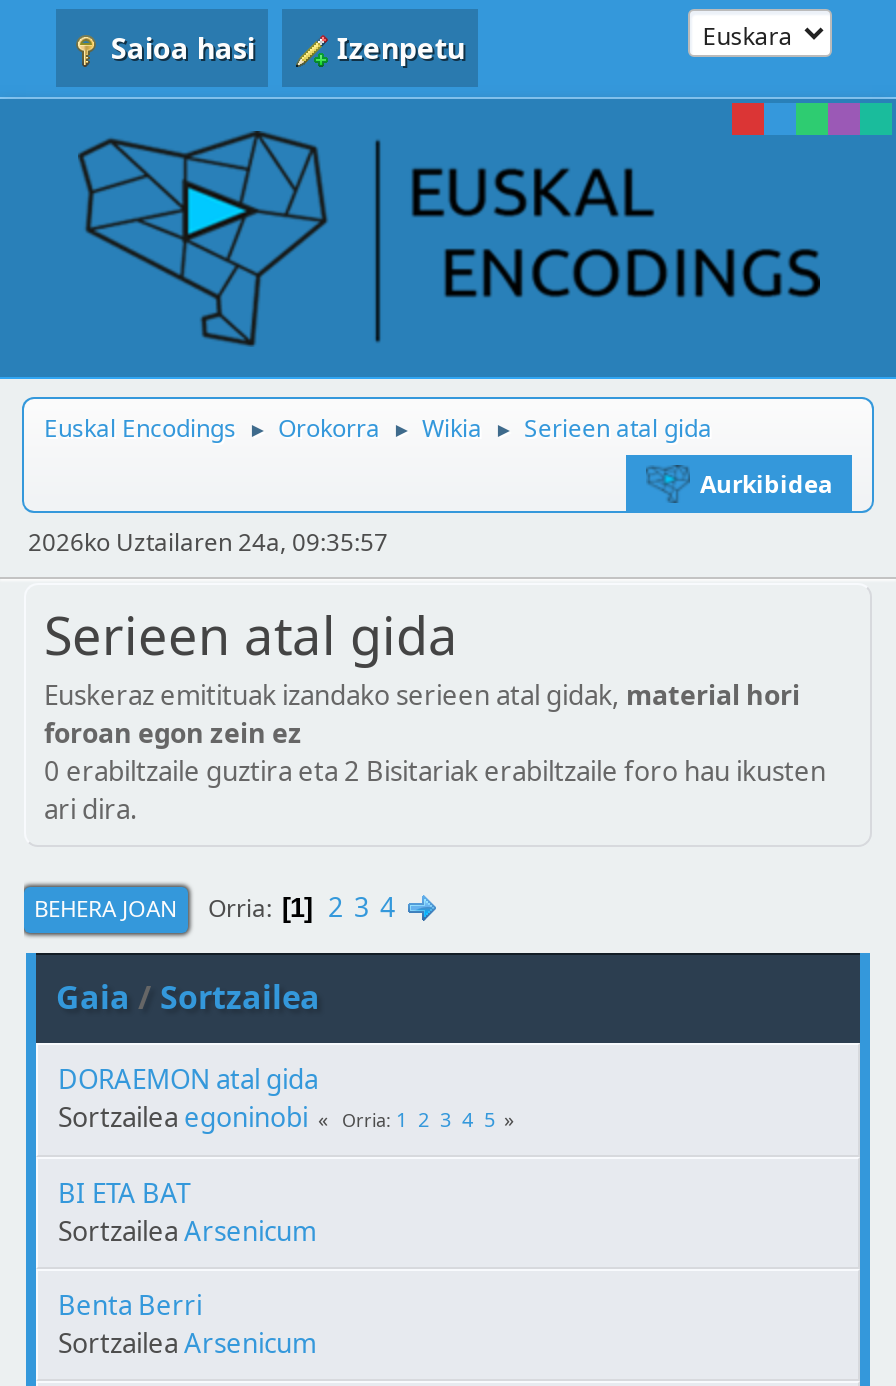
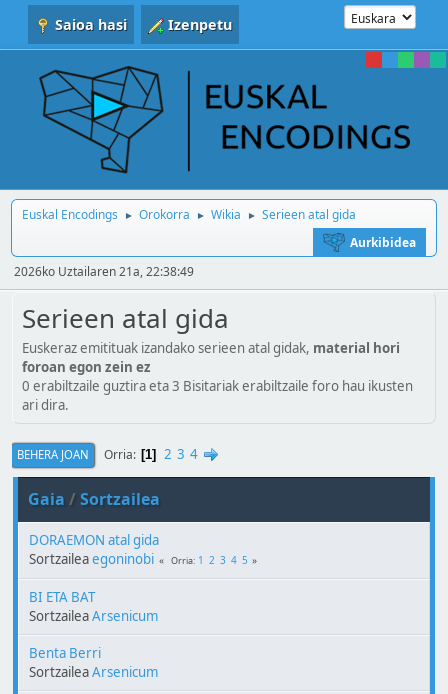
[28,525,388,559] 2026ko Uztailaren 24a, 09:35:57 -> [14,263,194,280] 2026ko Uztailaren 21a, 22:38:49
[44,752,826,788] 0 erabiltzaile guztira eta 2 Bisitariak erabiltzaile foro hau ikusten -> [22,376,413,394] 0 erabiltzaile guztira eta 3 Bisitariak erabiltzaile foro hau ikusten

